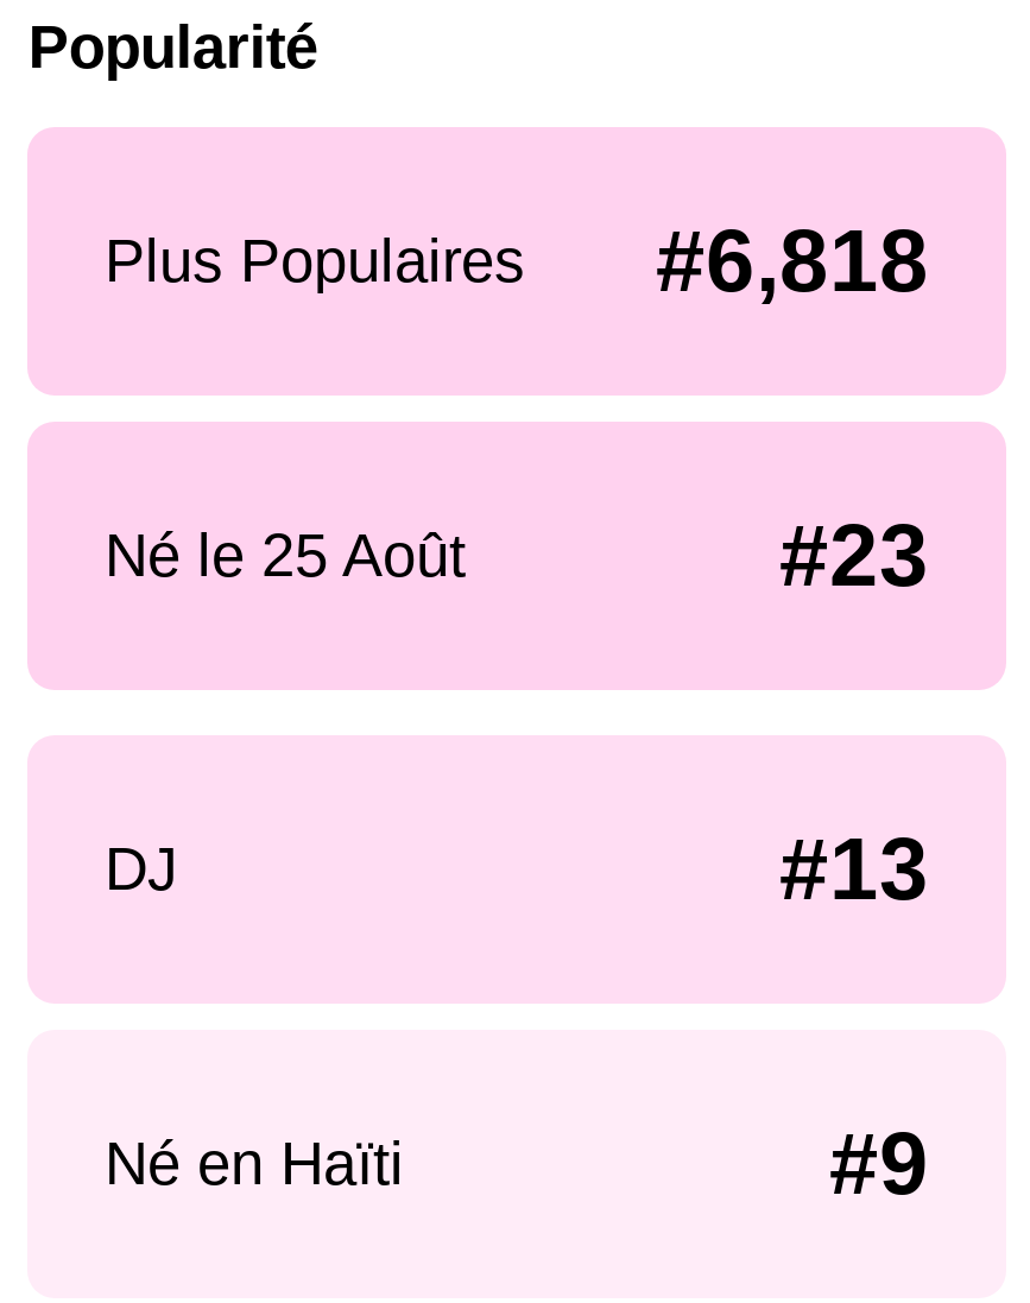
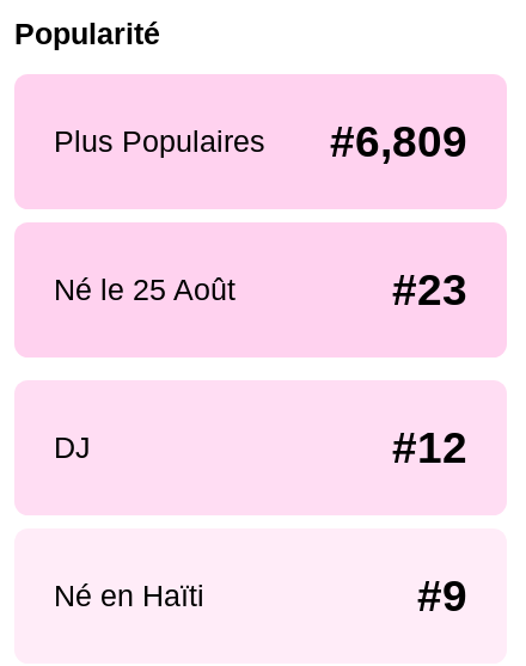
[105,212,929,310] Plus Populaires #6,818 -> [53,117,468,166] Plus Populaires #6,809
[779,820,929,918] #13 -> [393,423,468,472] #12

